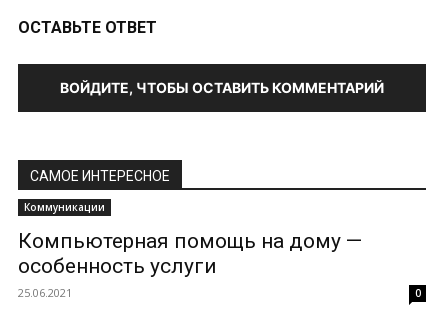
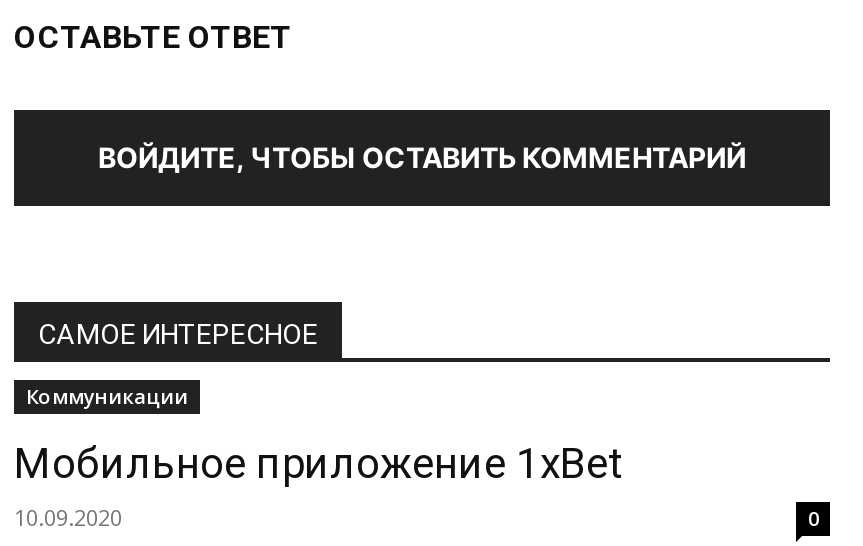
[18,229,362,300] Компьютерная помощь на дому — | особенность услуги | 25.06.2021 -> [14,440,622,532] Мобильное приложение 1xBet | 10.09.2020

